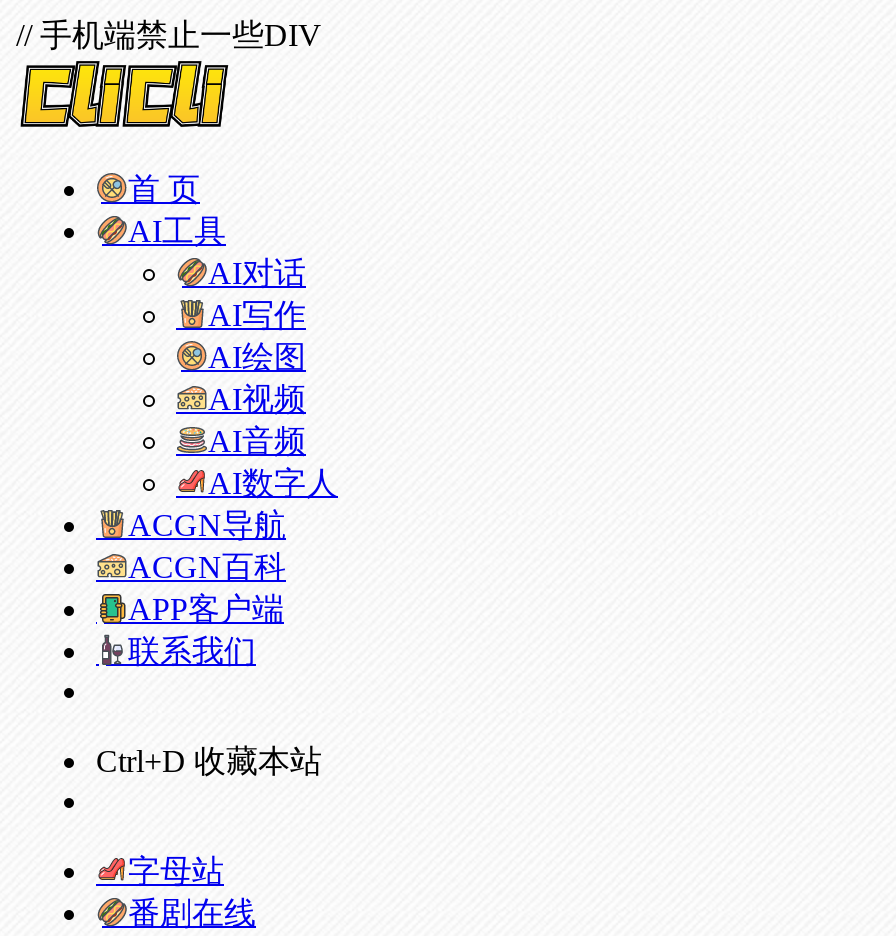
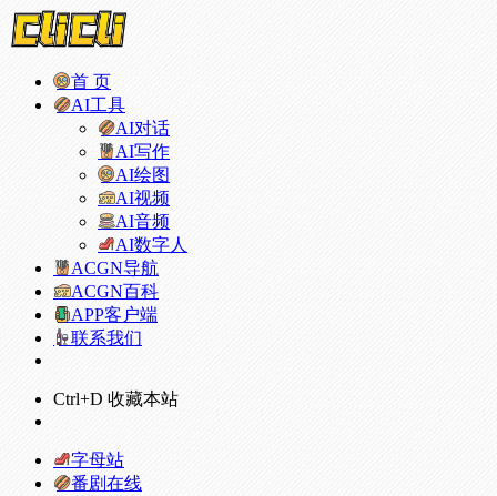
[16,18,322,52] // 手机端禁止一些DIV -> none

